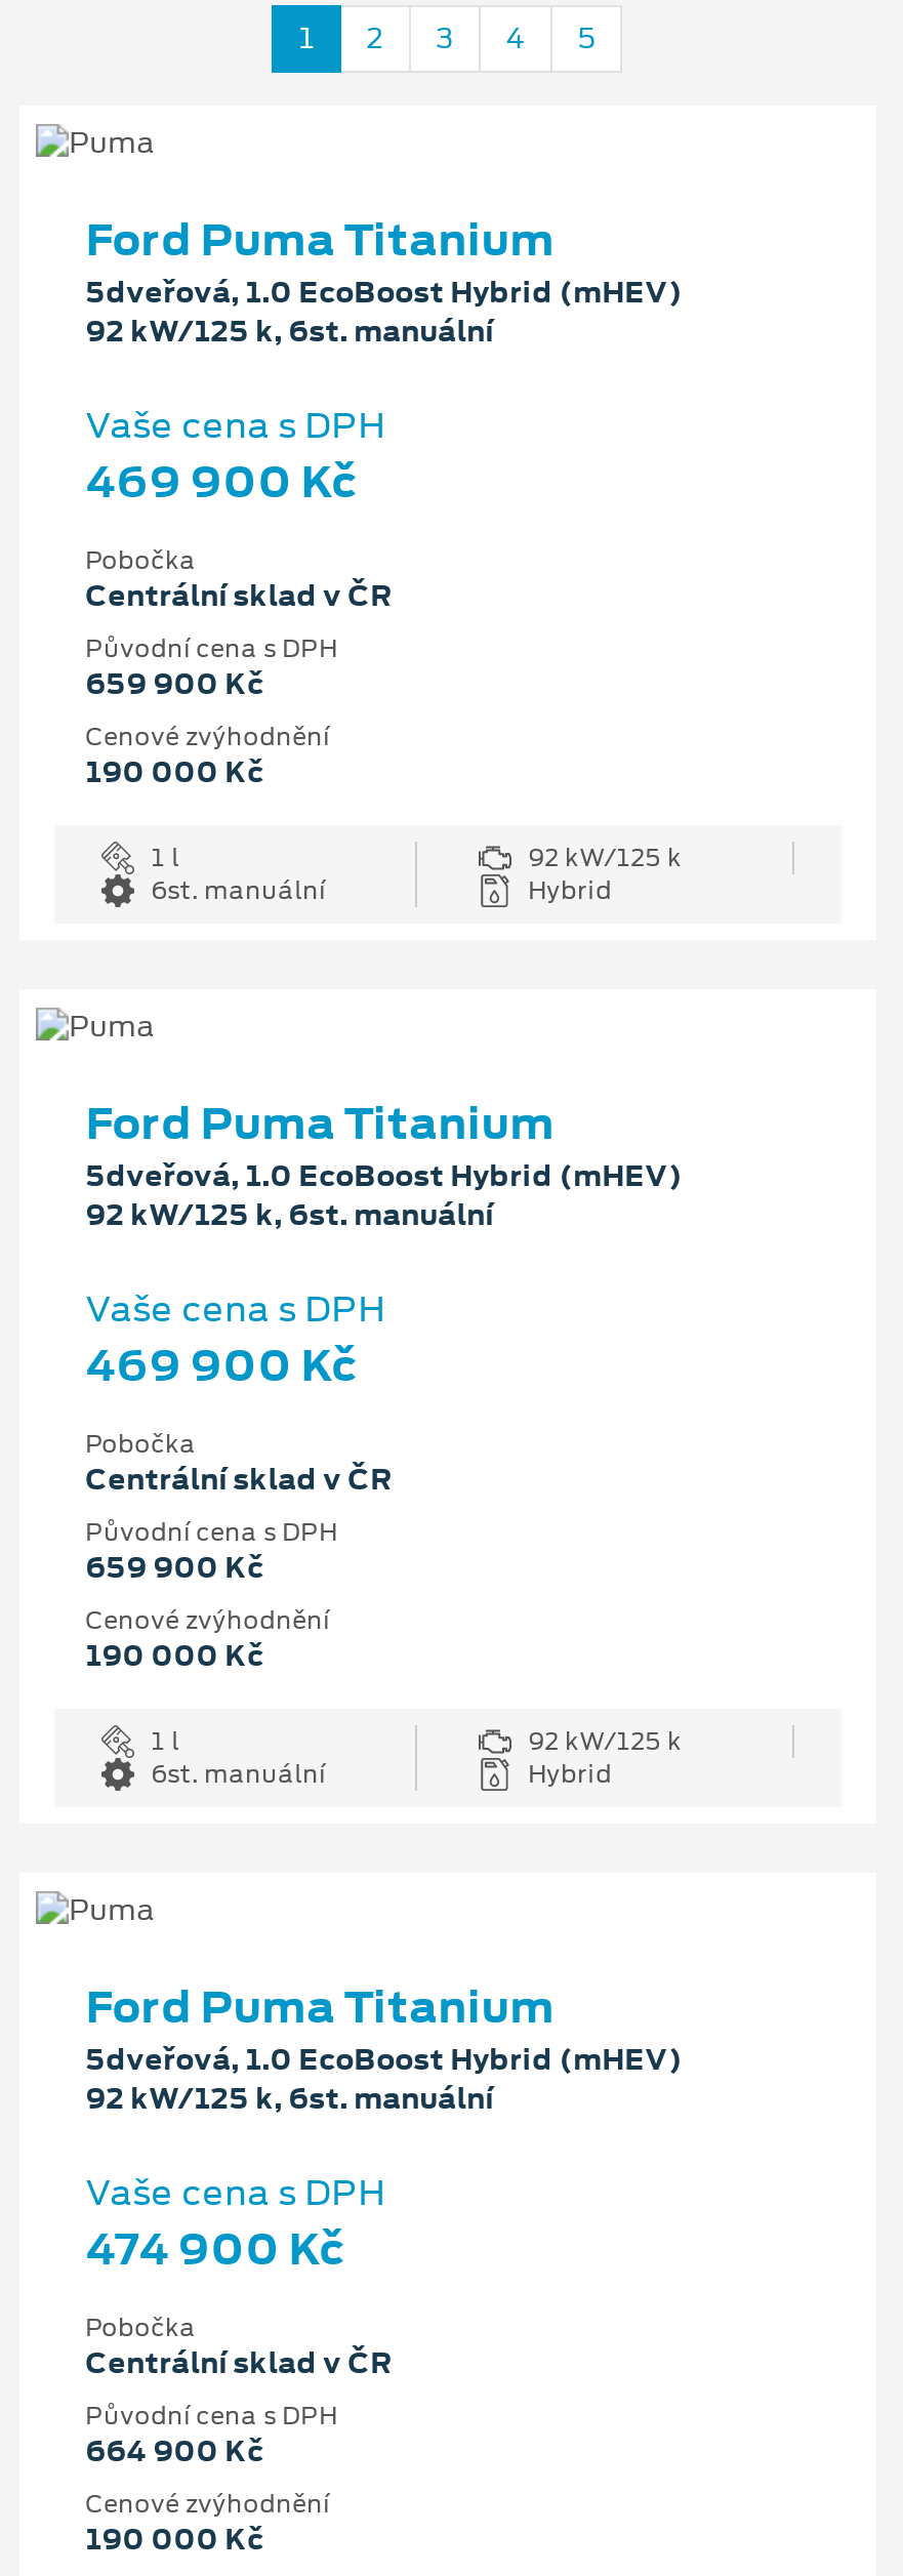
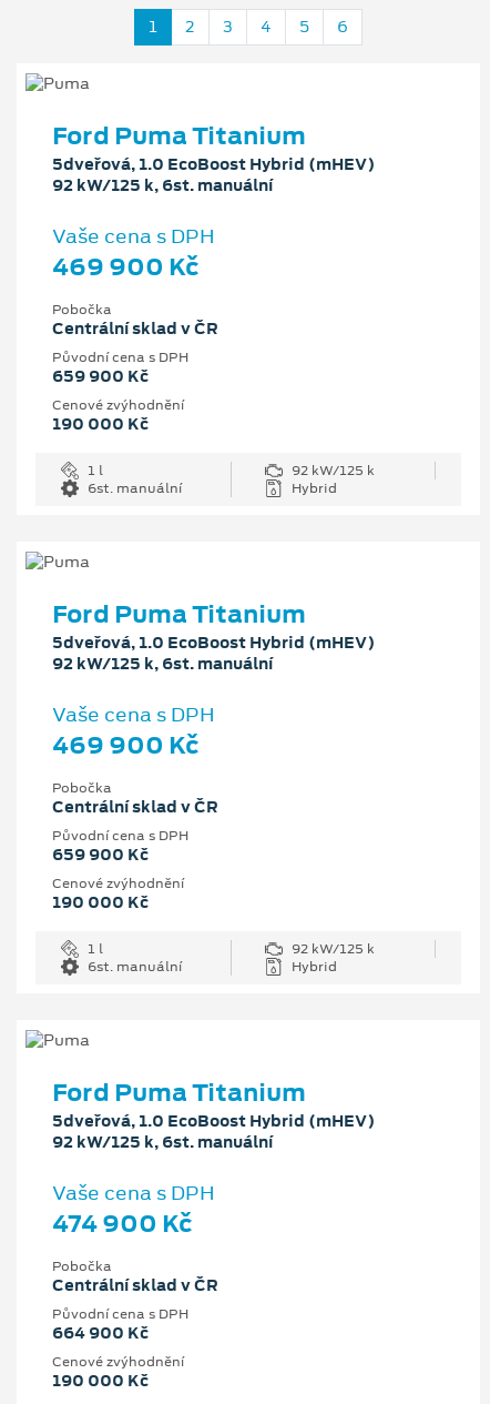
none -> [336,16,348,38] 6

